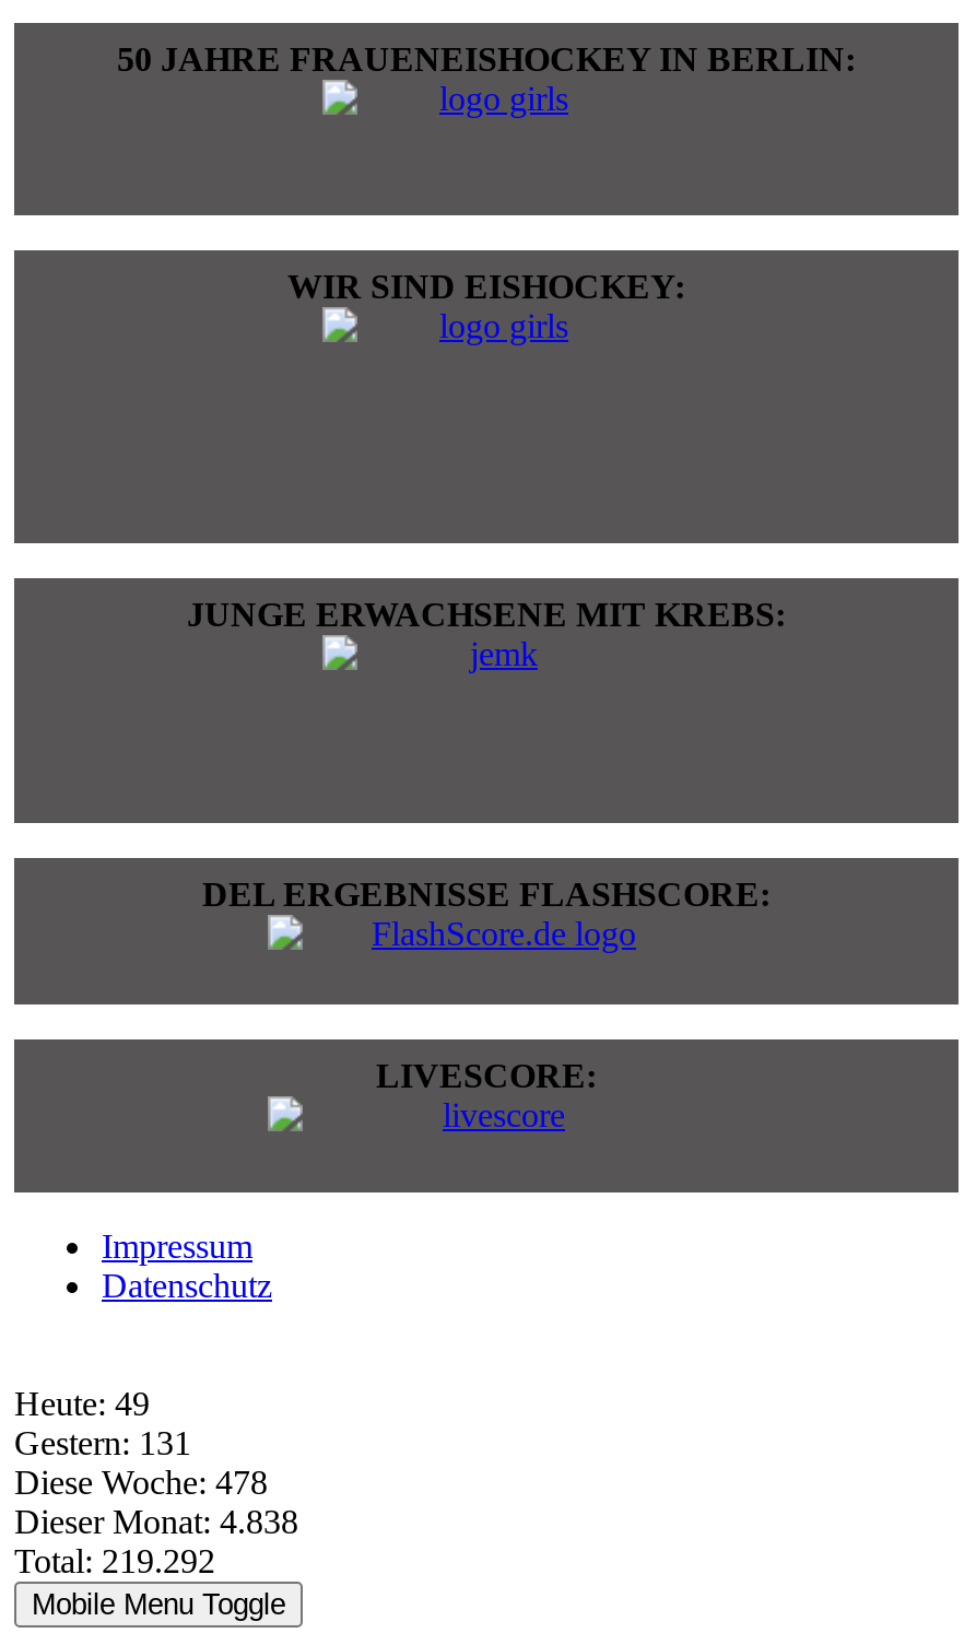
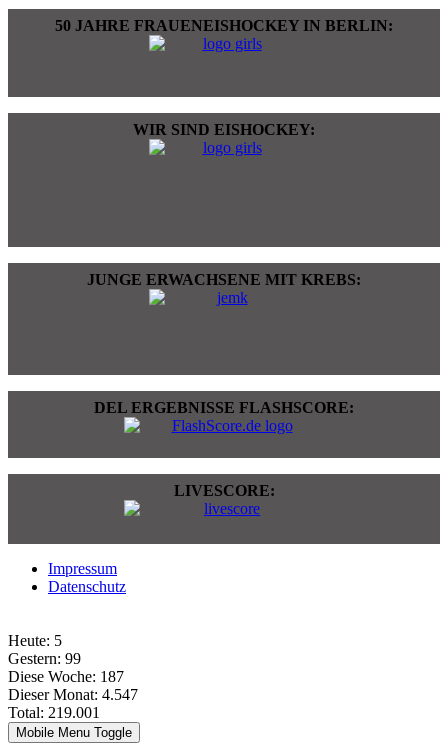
[14,1385,150,1422] Heute: 49 -> [8,632,62,649] Heute: 5
[14,1424,191,1462] Gestern: 131 -> [8,650,81,667] Gestern: 99
[14,1464,268,1501] Diese Woche: 478 -> [8,668,124,685] Diese Woche: 187
[14,1503,298,1540] Dieser Monat: 4.838 -> [8,686,138,703] Dieser Monat: 4.547
[14,1542,215,1580] Total: 219.292 -> [8,704,100,721] Total: 219.001

